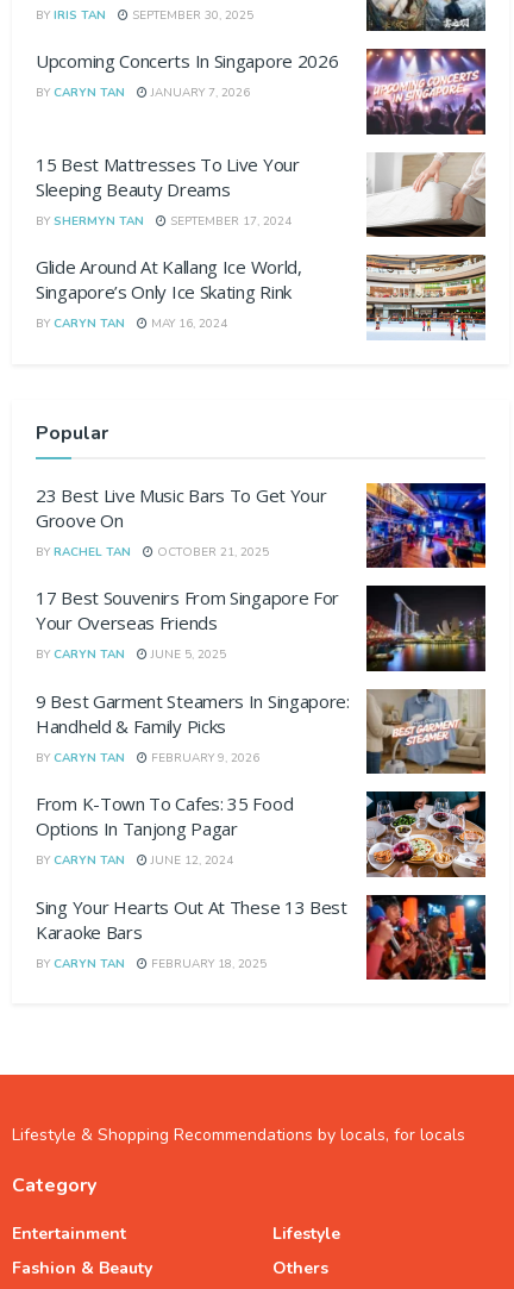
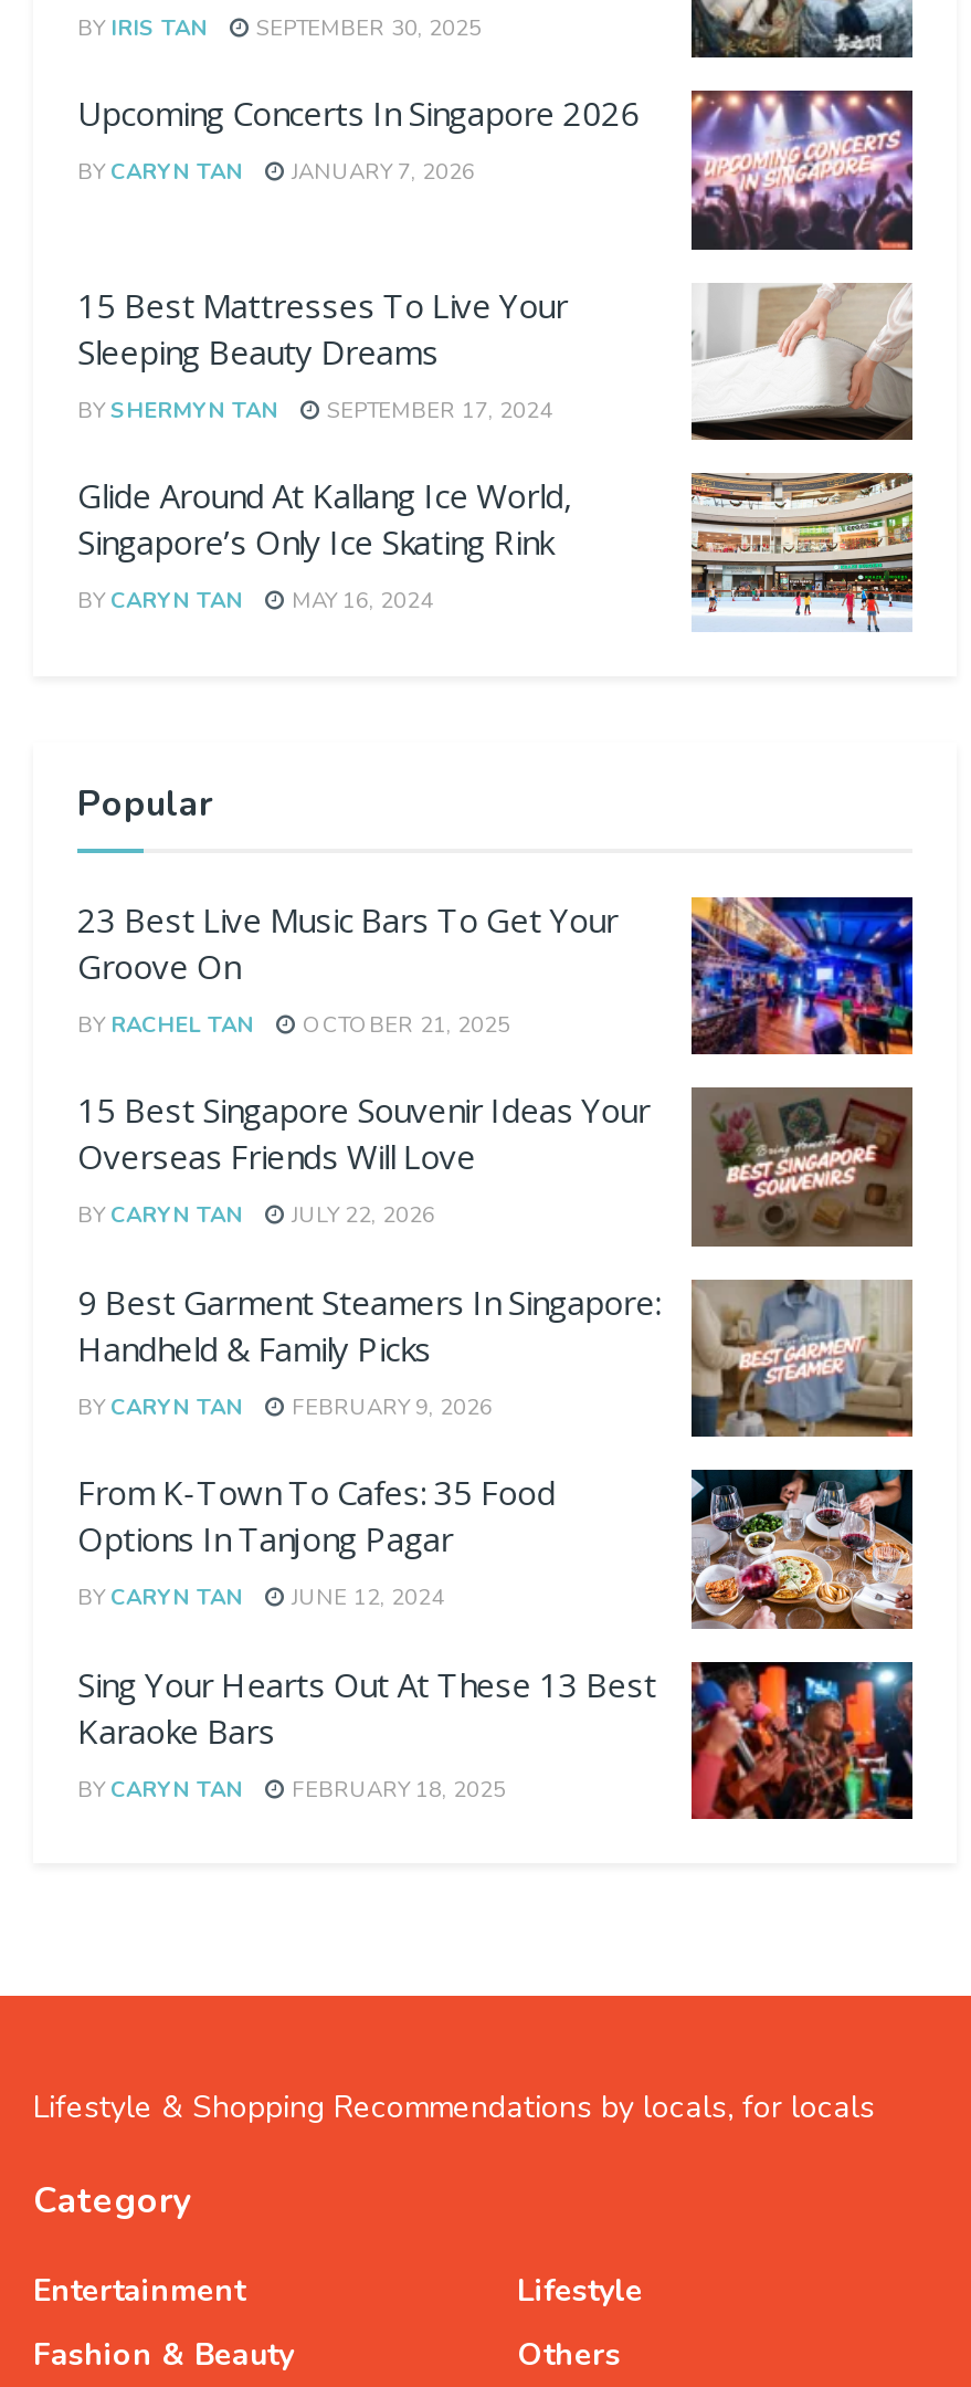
[36,584,487,672] [image] | 17 Best Souvenirs From Singapore For | Your Overseas Friends -> [77,1085,915,1249] [image] | 15 Best Singapore Souvenir Ideas Your | Overseas Friends Will Love
[36,646,226,663] BY CARYN TAN JUNE 5, 2025 -> [77,1200,435,1231] BY CARYN TAN JULY 22, 2026

